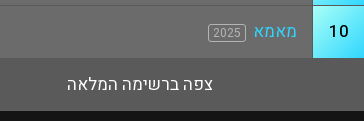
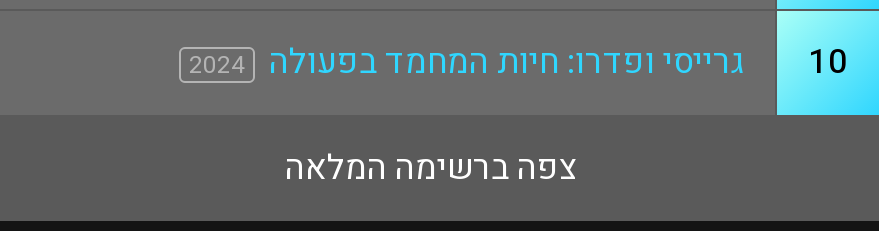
[213,19,297,44] מאמא | 2025 -> [189,37,745,87] גרייסי ופדרו: חיות המחמד בפעולה | 2024

